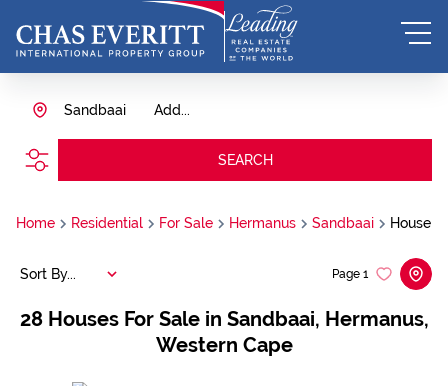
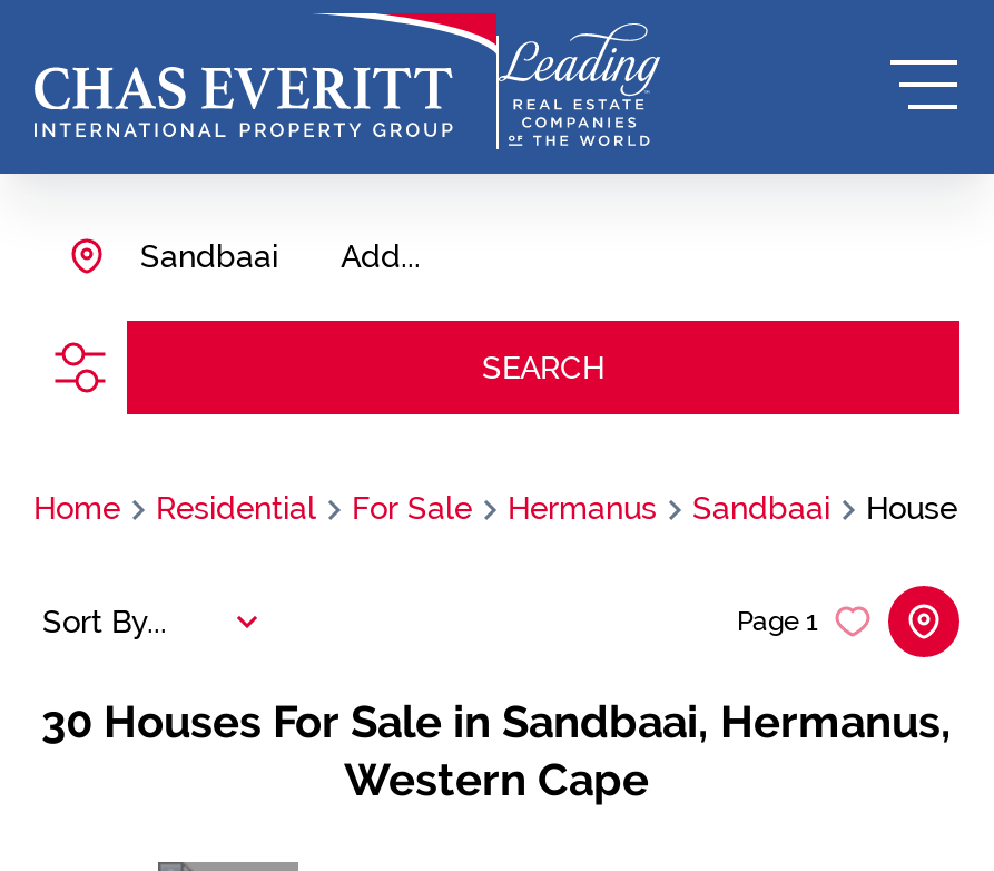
[19,307,428,331] 28 Houses For Sale in Sandbaai, Hermanus, -> [41,695,952,748] 30 Houses For Sale in Sandbaai, Hermanus,

